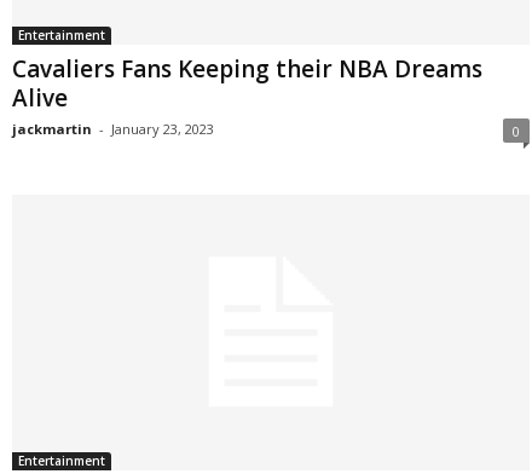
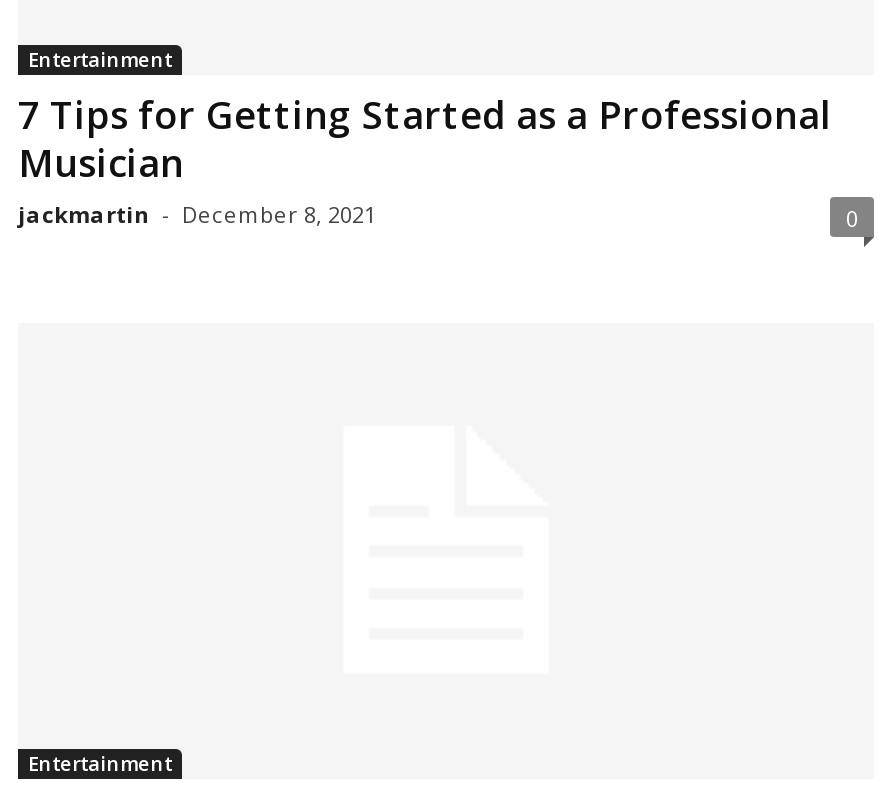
[12,53,482,137] Cavaliers Fans Keeping their NBA Dreams | Alive | jackmartin - January 23, 2023 -> [18,88,832,228] 7 Tips for Getting Started as a Professional | Musician | jackmartin - December 8, 2021

